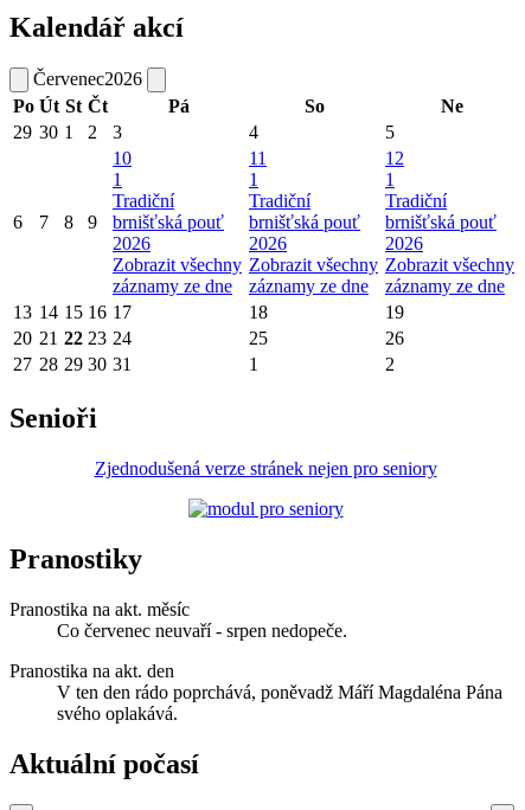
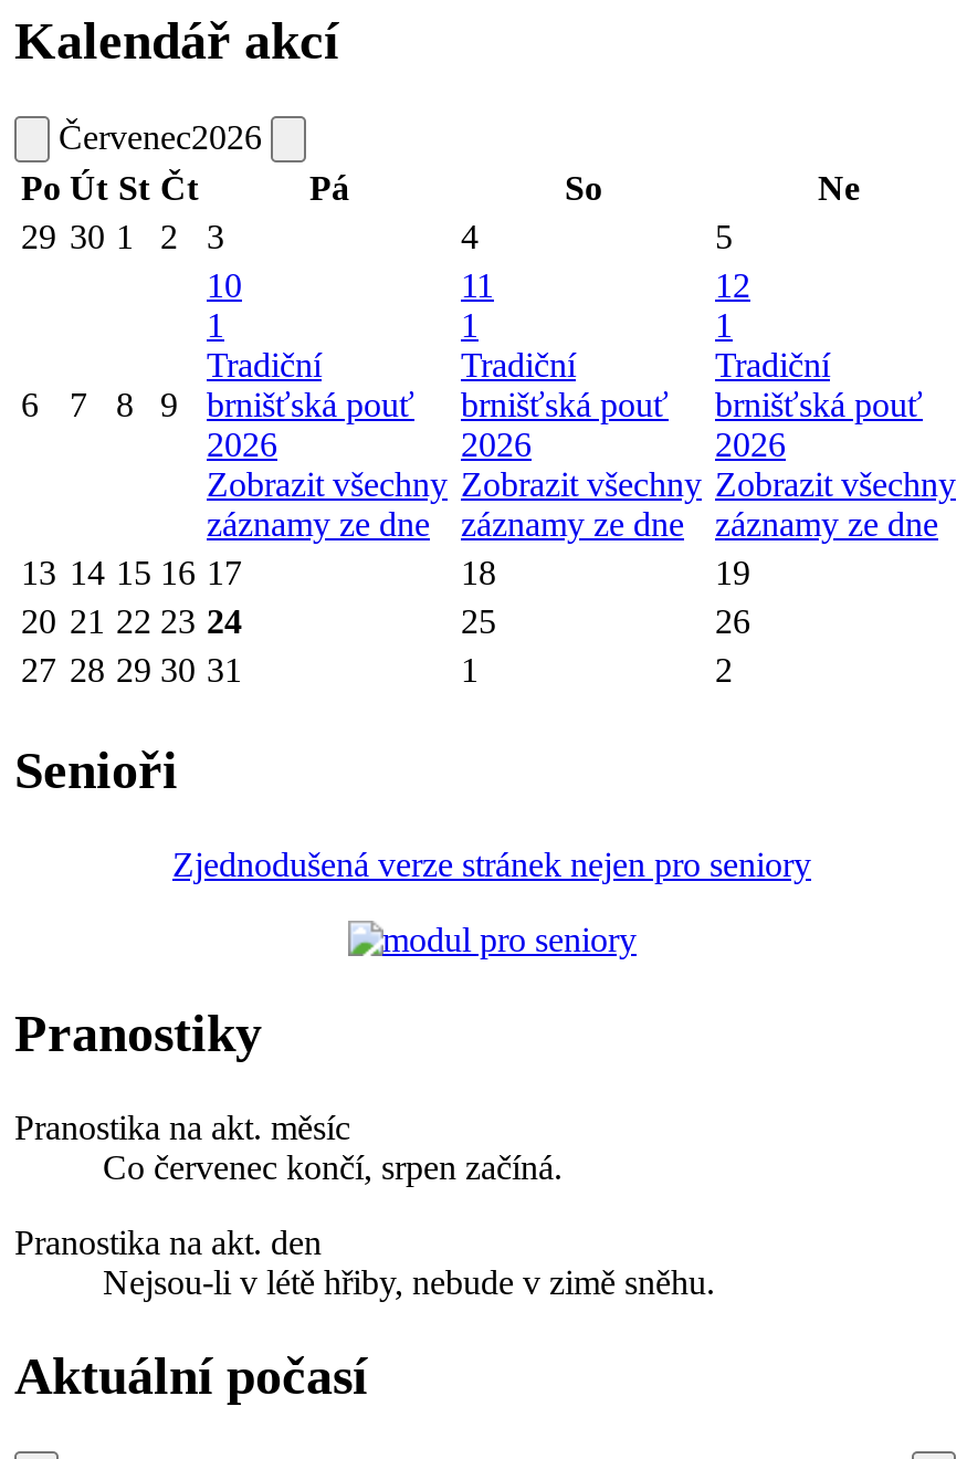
[57,621,347,641] Co červenec neuvaří - srpen nedopeče. -> [103,1148,563,1186] Co červenec končí, srpen začíná.
[57,682,502,724] V ten den rádo poprchává, poněvadž Máří Magdaléna Pána | svého oplakává. -> [103,1263,715,1301] Nejsou-li v létě hřiby, nebude v zimě sněhu.

